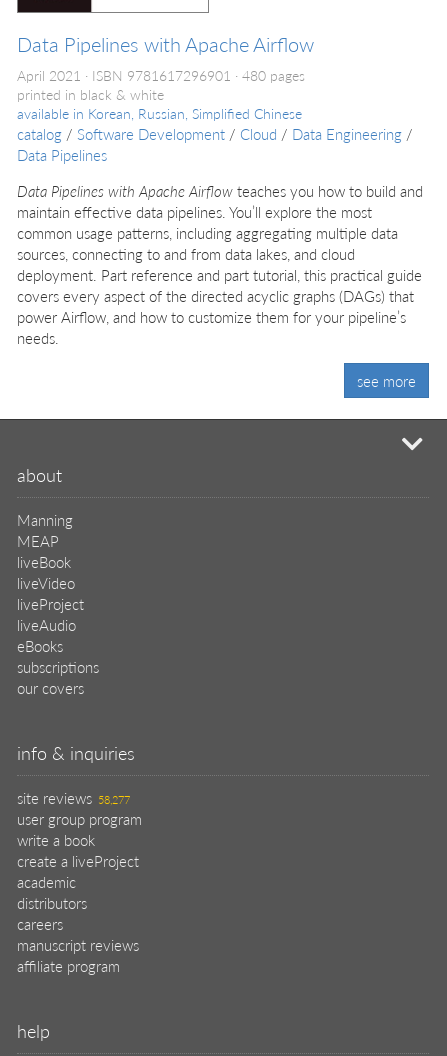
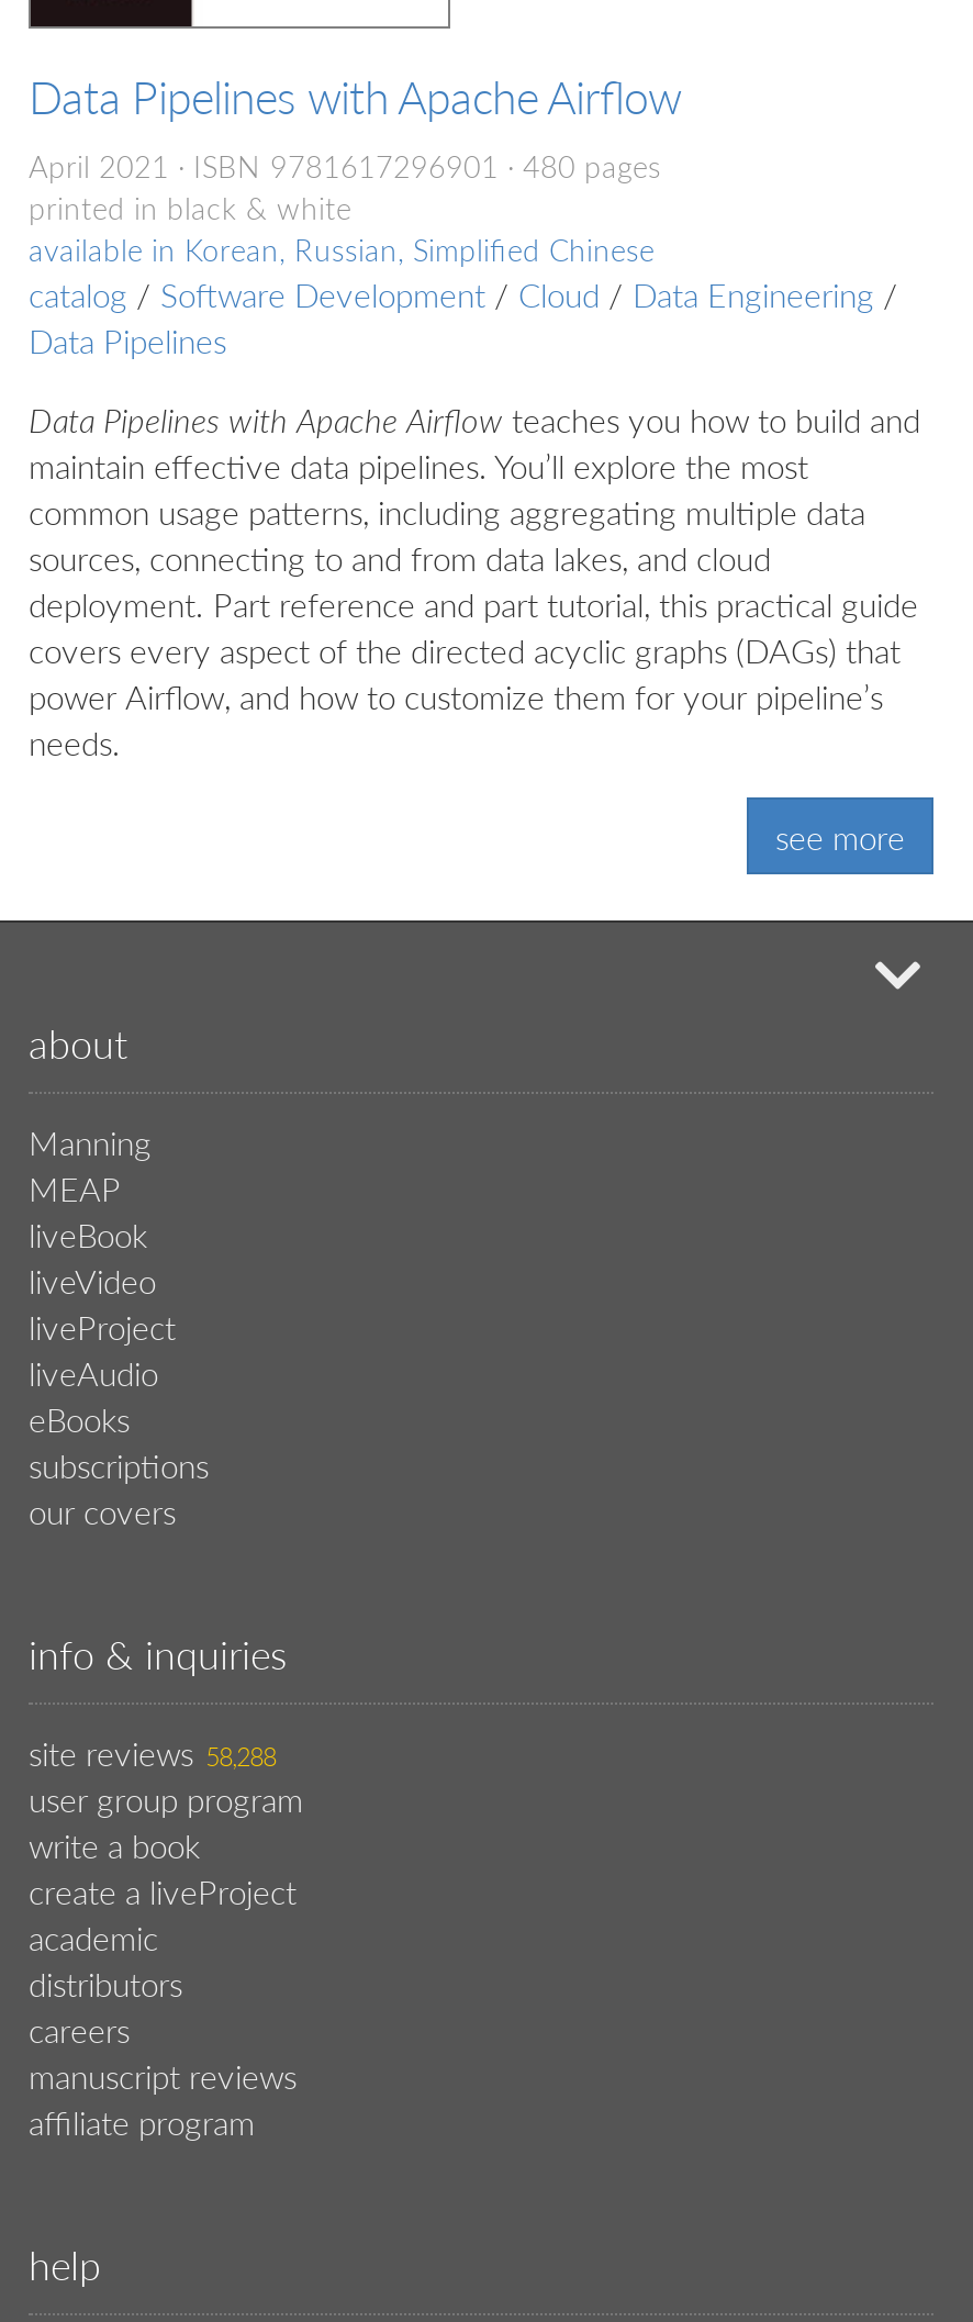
[17,786,130,807] site reviews 58,277 -> [29,1728,276,1774] site reviews 58,288

